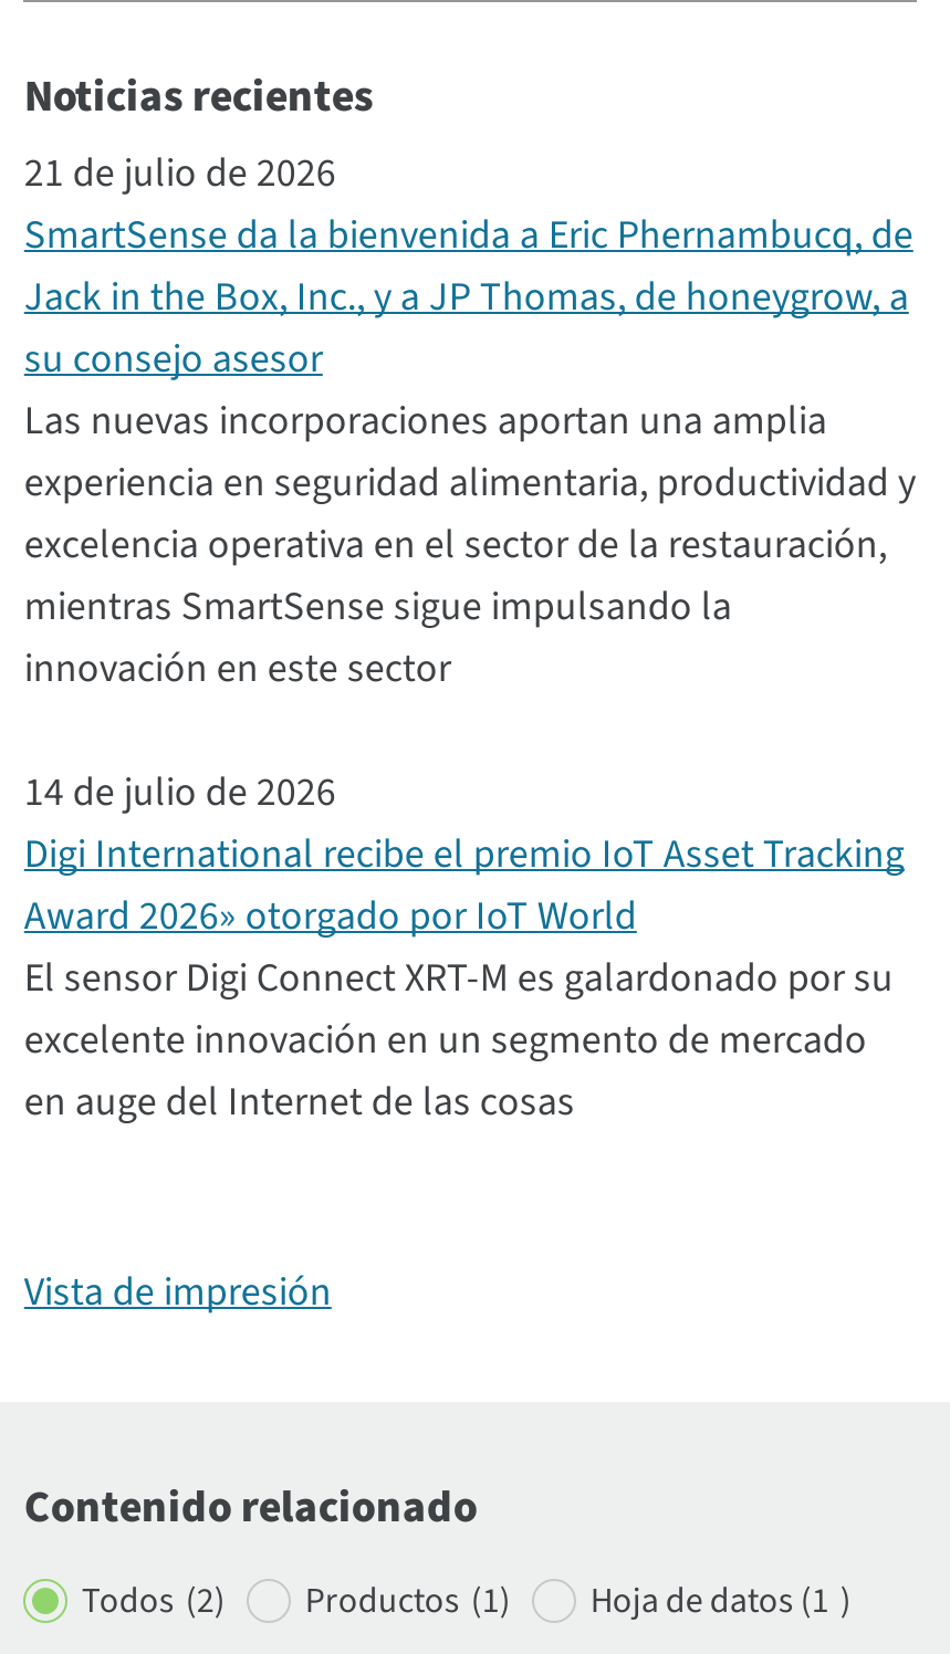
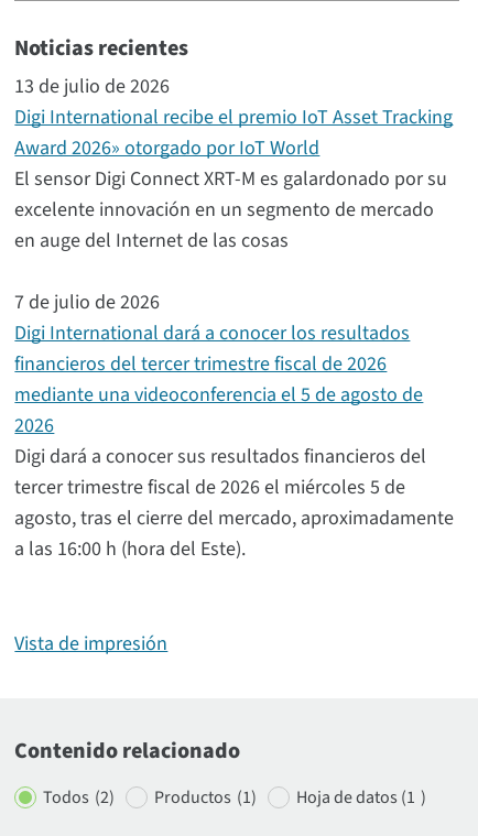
[24,147,915,821] 21 de julio de 2026 | SmartSense da la bienvenida a Eric Phernambucq, de | Jack in the Box, Inc., y a JP Thomas, de honeygrow, a | su consejo asesor | Las nuevas incorporaciones aportan una amplia | experiencia en seguridad alimentaria, productividad y | excelencia operativa en el sector de la restauración, | mientras SmartSense sigue impulsando la | innovación en este sector | 14 de julio de 2026 -> [15,73,170,101] 13 de julio de 2026
moved [24,828,904,1131] -> [15,104,453,255]: Digi International recibe el premio IoT Asset Tracking | Award 2026» otorgado por IoT World | El sensor Digi Connect XRT-M es galardonado por su | excelente innovación en un segmento de mercado | en auge del Internet de las cosas
none -> [15,289,454,563] 7 de julio de 2026 | Digi International dará a conocer los resultados | financieros del tercer trimestre fiscal de 2026 | mediante una videoconferencia el 5 de agosto de | 2026 | Digi dará a conocer sus resultados financieros del | tercer trimestre fiscal de 2026 el miércoles 5 de | agosto, tras el cierre del mercado, aproximadamente | a las 16:00 h (hora del Este).

